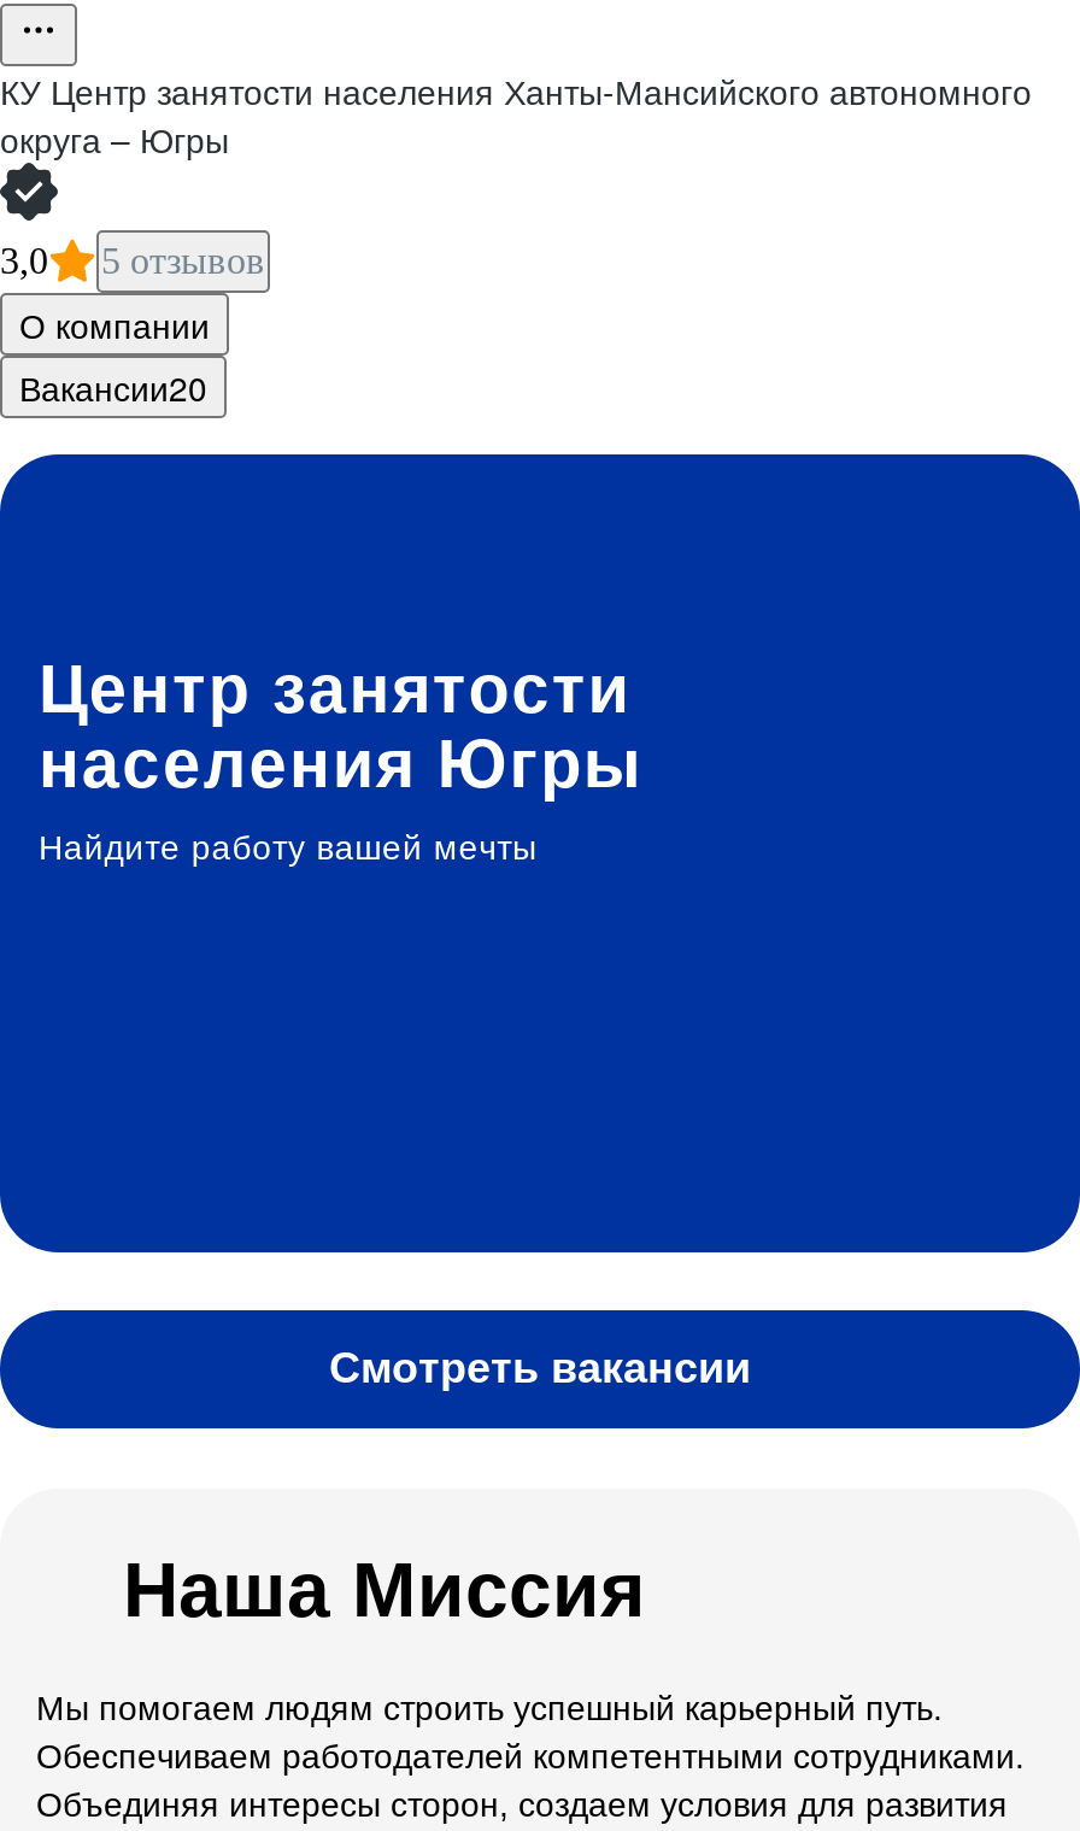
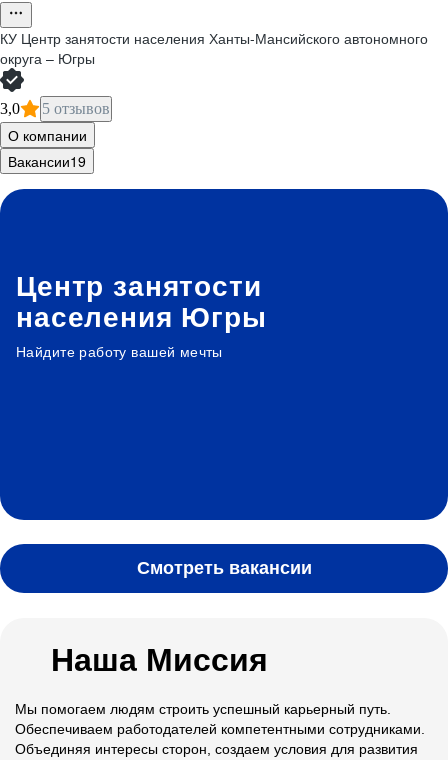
[19,363,207,411] Вакансии20 -> [8,151,86,171] Вакансии19

